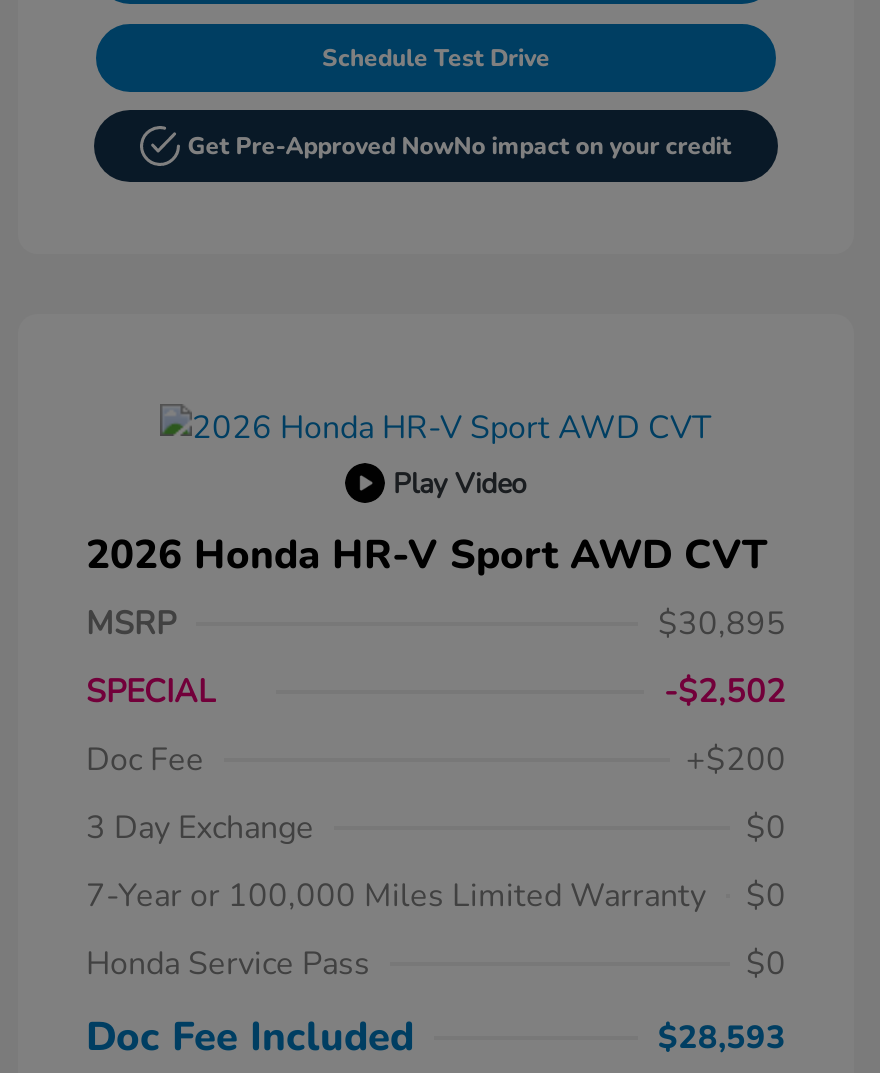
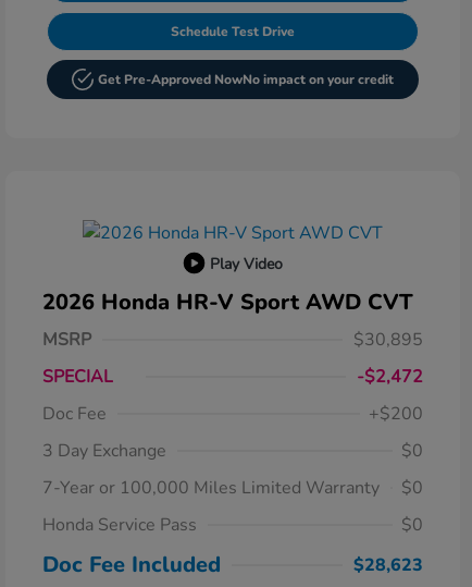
[664,670,786,714] -$2,502 -> [357,365,423,389] -$2,472
[658,1016,786,1060] $28,593 -> [353,553,423,577] $28,623

